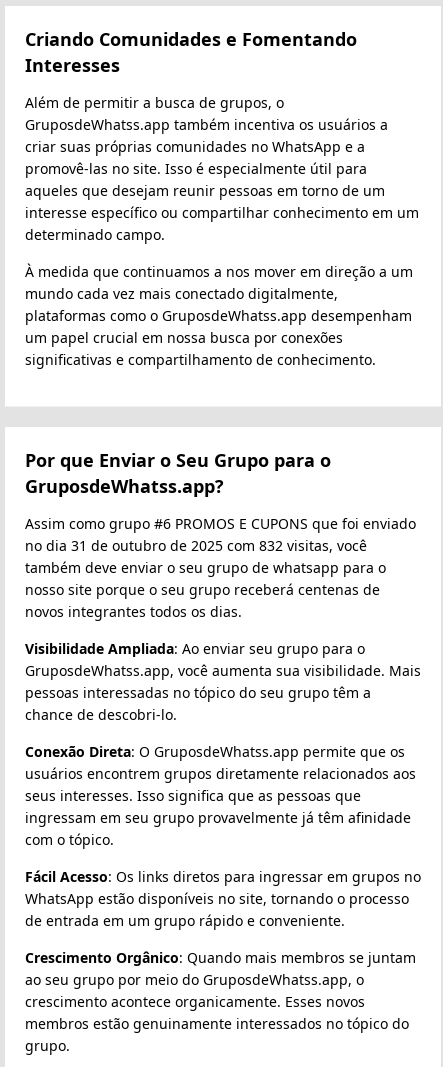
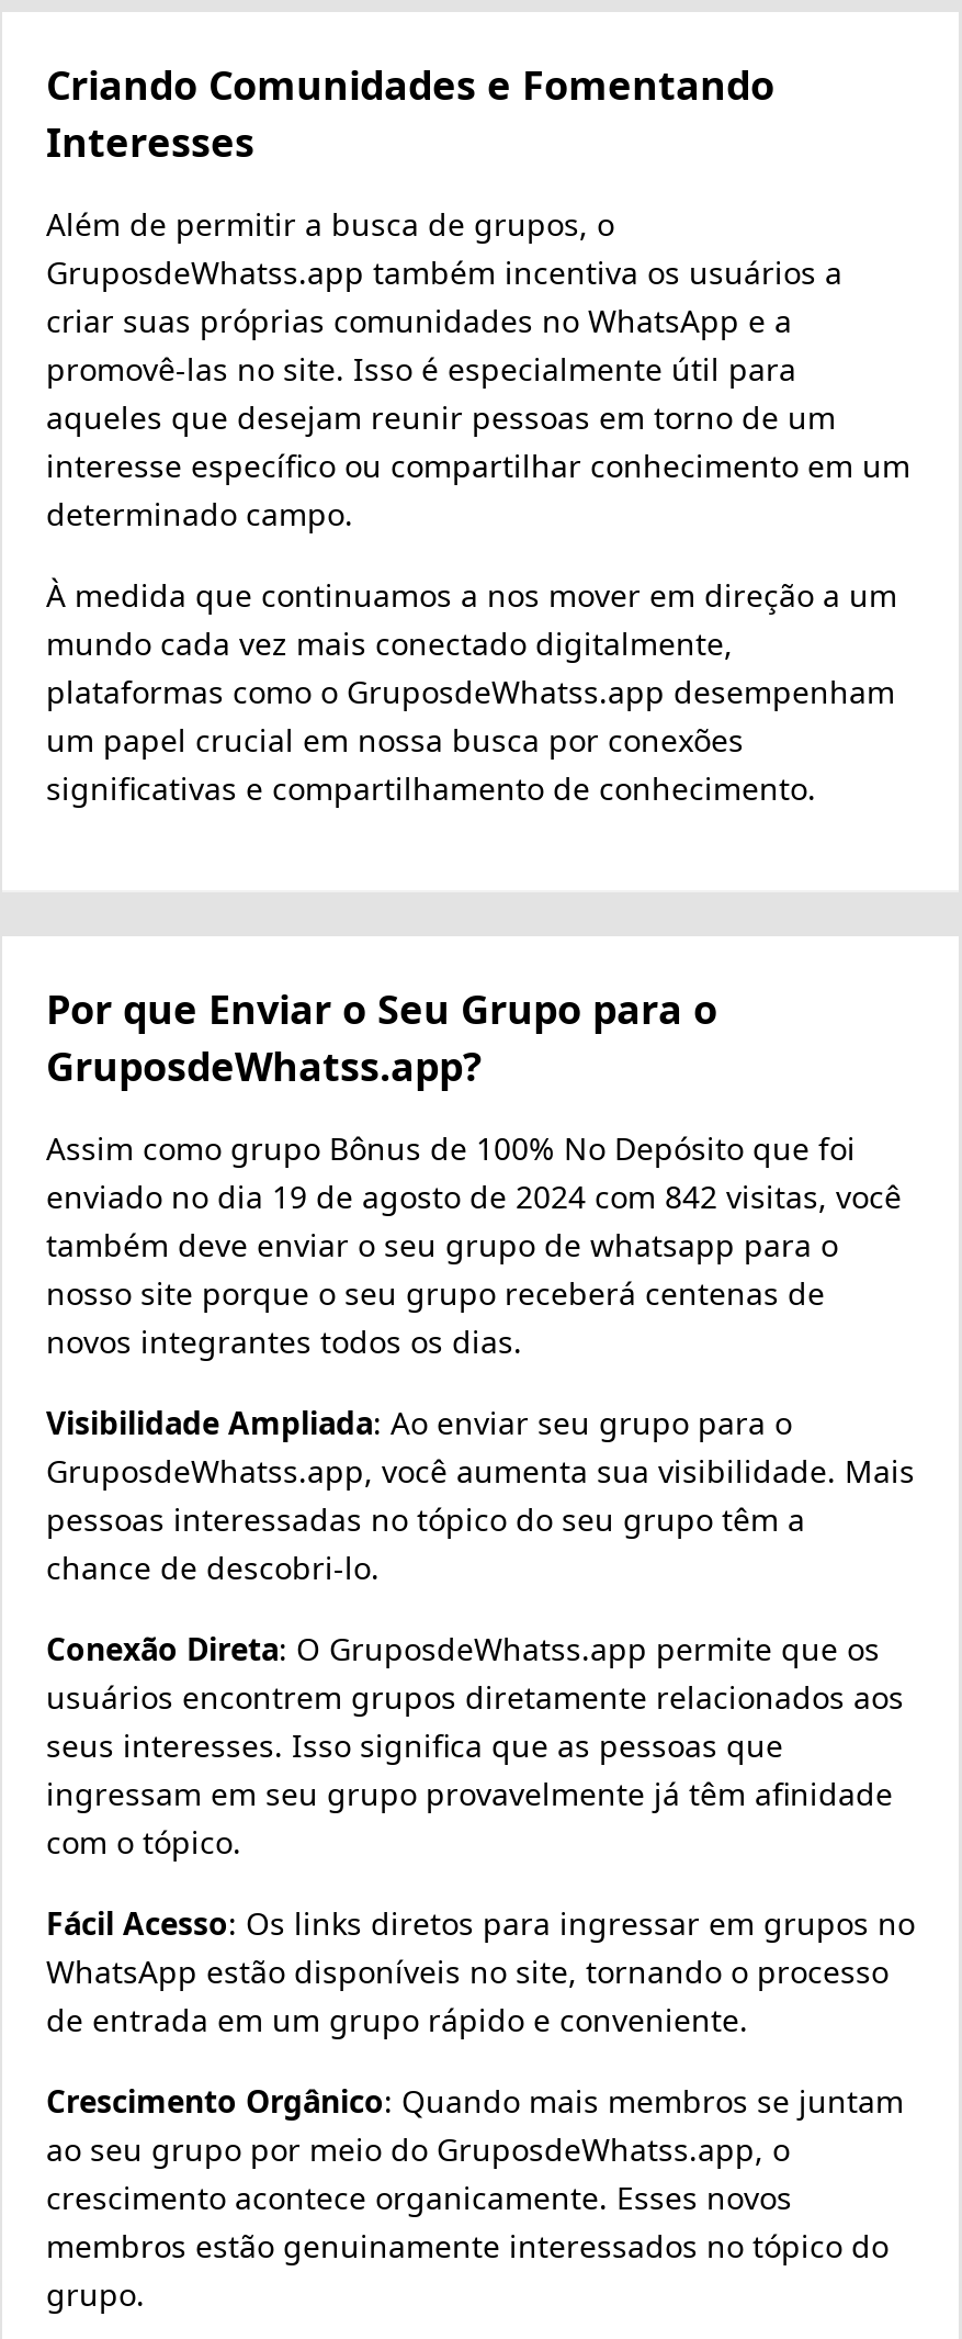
[25,514,416,555] Assim como grupo #6 PROMOS E CUPONS que foi enviado | no dia 31 de outubro de 2025 com 832 visitas, você -> [46,1127,902,1217] Assim como grupo Bônus de 100% No Depósito que foi | enviado no dia 19 de agosto de 2024 com 842 visitas, você

